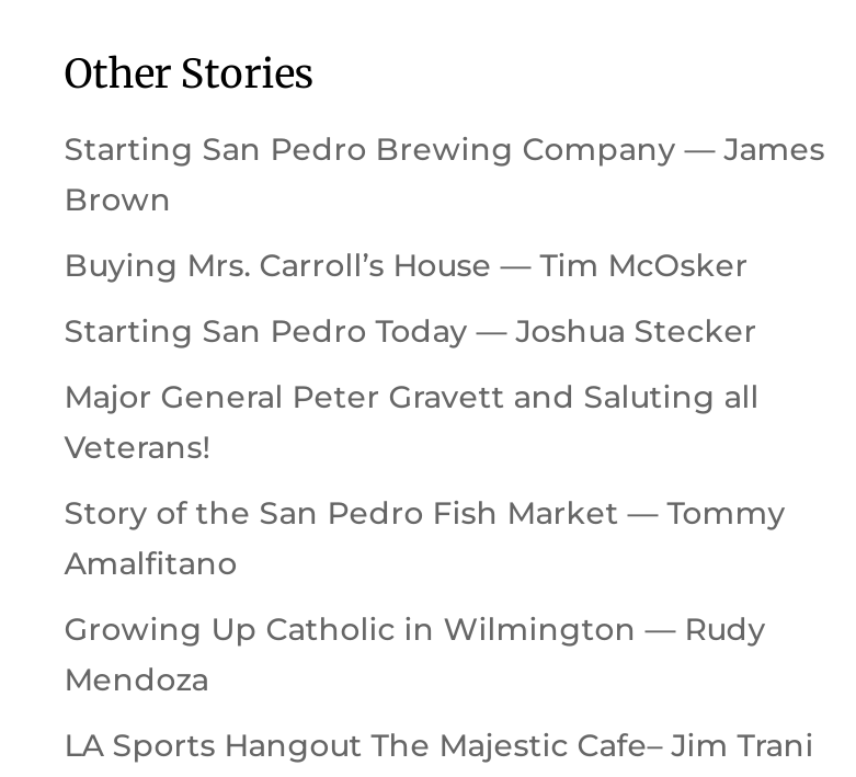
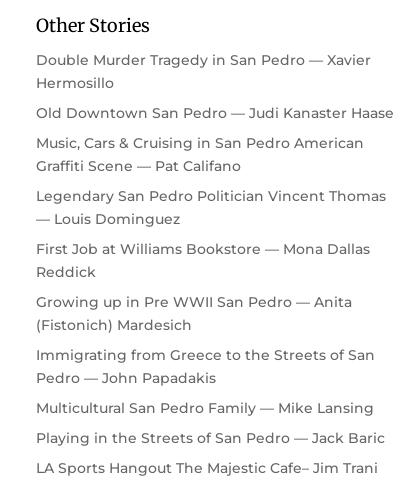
[64,128,825,698] Starting San Pedro Brewing Company — James | Brown | Buying Mrs. Carroll’s House — Tim McOsker | Starting San Pedro Today — Joshua Stecker | Major General Peter Gravett and Saluting all | Veterans! | Story of the San Pedro Fish Market — Tommy | Amalfitano | Growing Up Catholic in Wilmington — Rudy | Mendoza -> [36,51,394,447] Double Murder Tragedy in San Pedro — Xavier | Hermosillo | Old Downtown San Pedro — Judi Kanaster Haase | Music, Cars & Cruising in San Pedro American | Graffiti Scene — Pat Califano | Legendary San Pedro Politician Vincent Thomas | — Louis Dominguez | First Job at Williams Bookstore — Mona Dallas | Reddick | Growing up in Pre WWII San Pedro — Anita | (Fistonich) Mardesich | Immigrating from Greece to the Streets of San | Pedro — John Papadakis | Multicultural San Pedro Family — Mike Lansing | Playing in the Streets of San Pedro — Jack Baric

